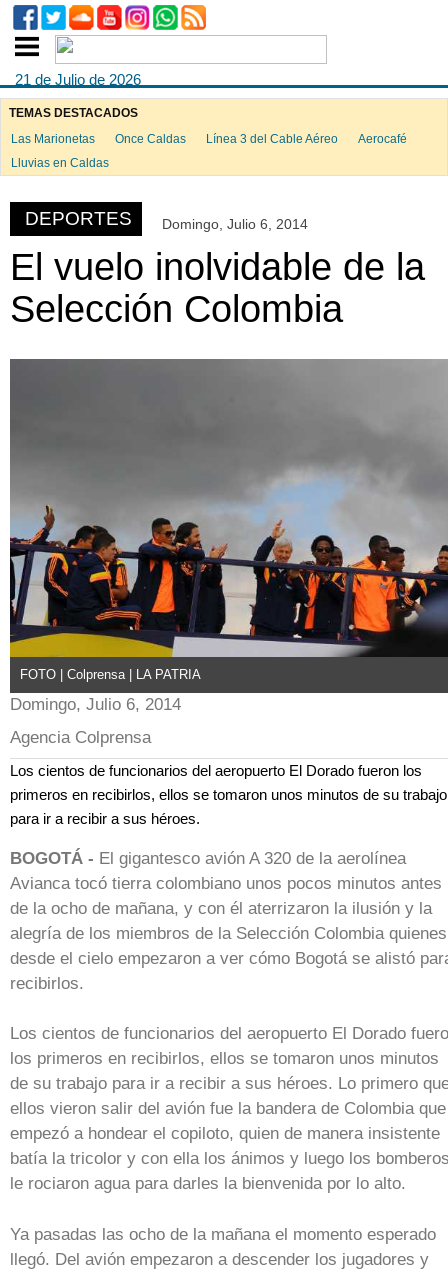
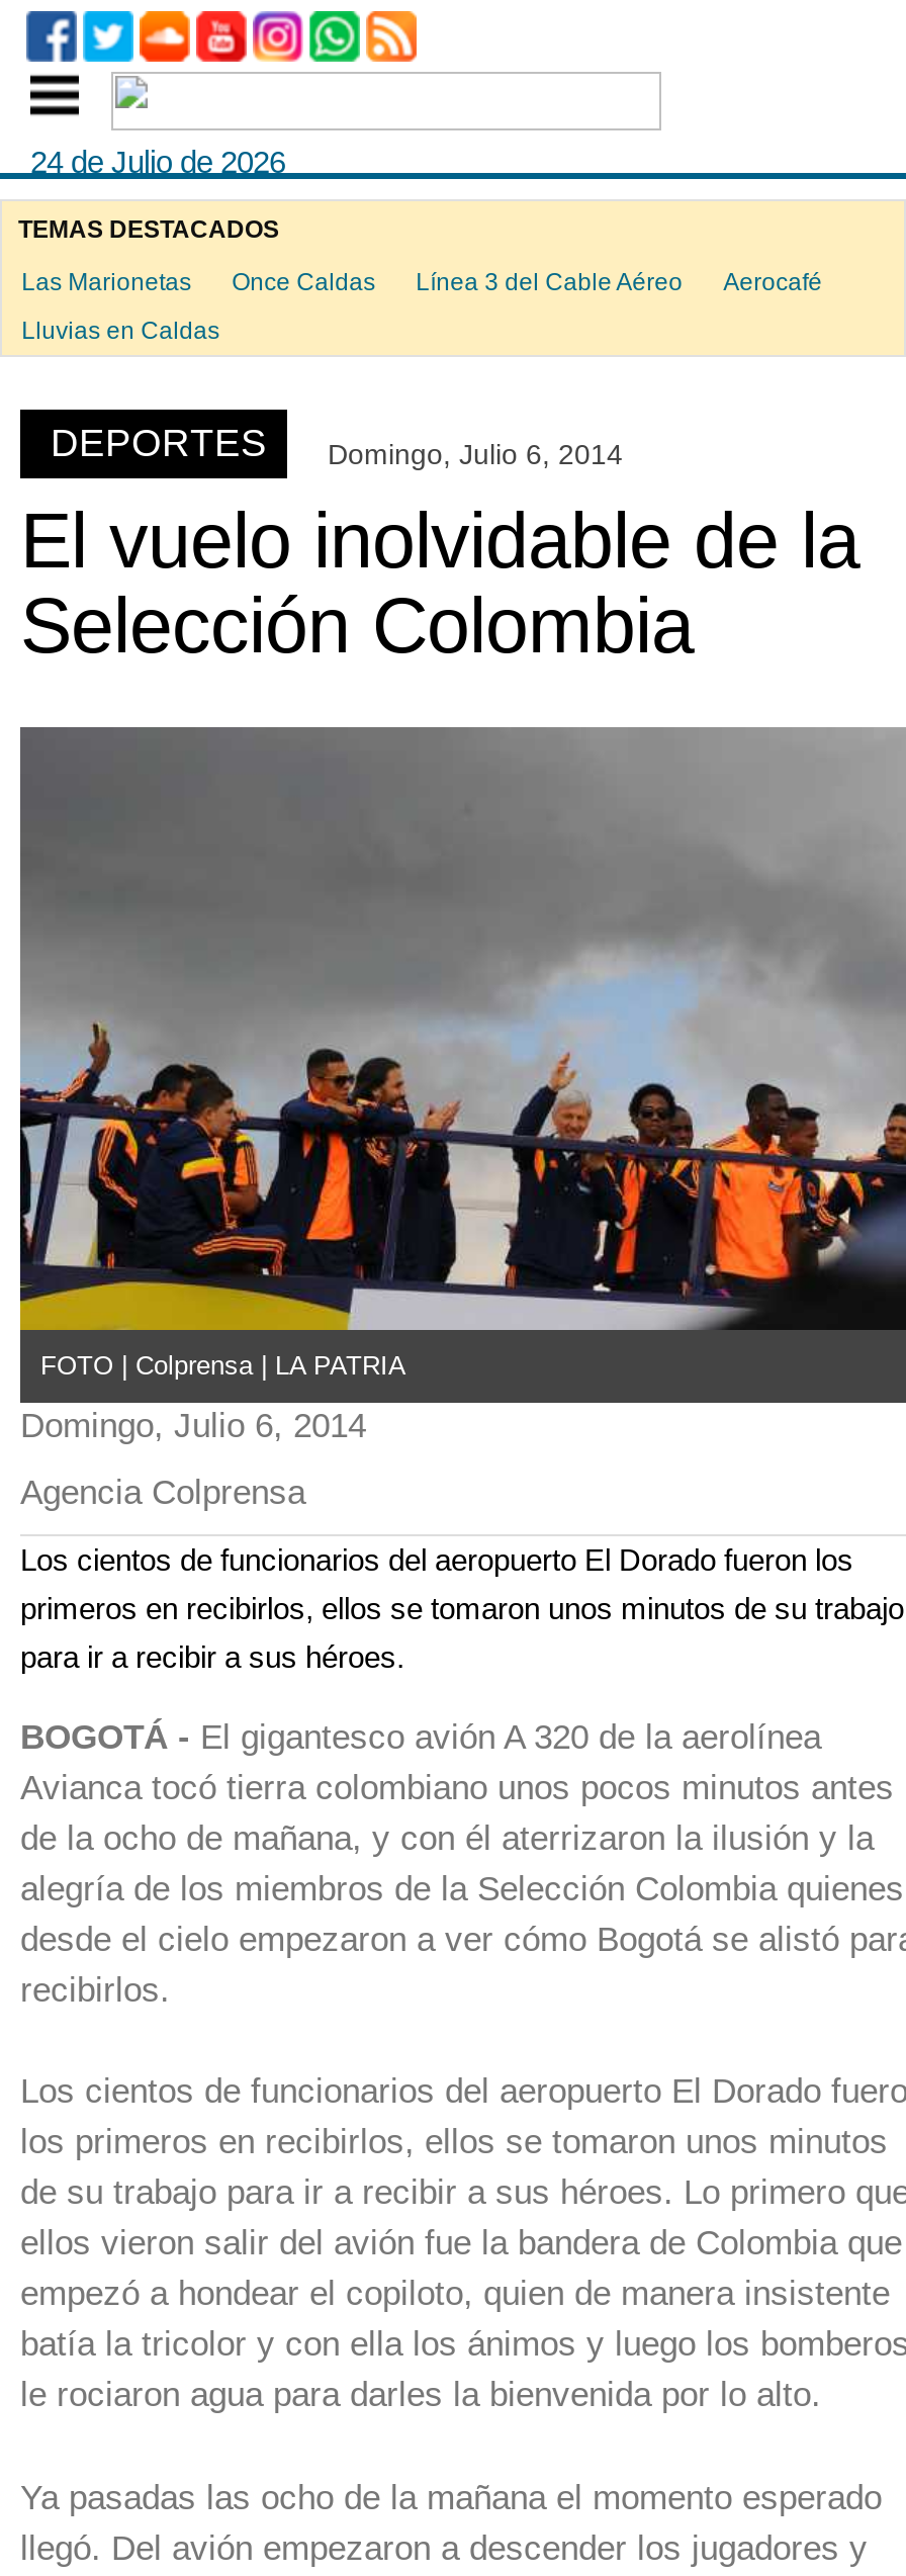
[15,71,141,88] 21 de Julio de 2026 -> [30,145,285,179] 24 de Julio de 2026

